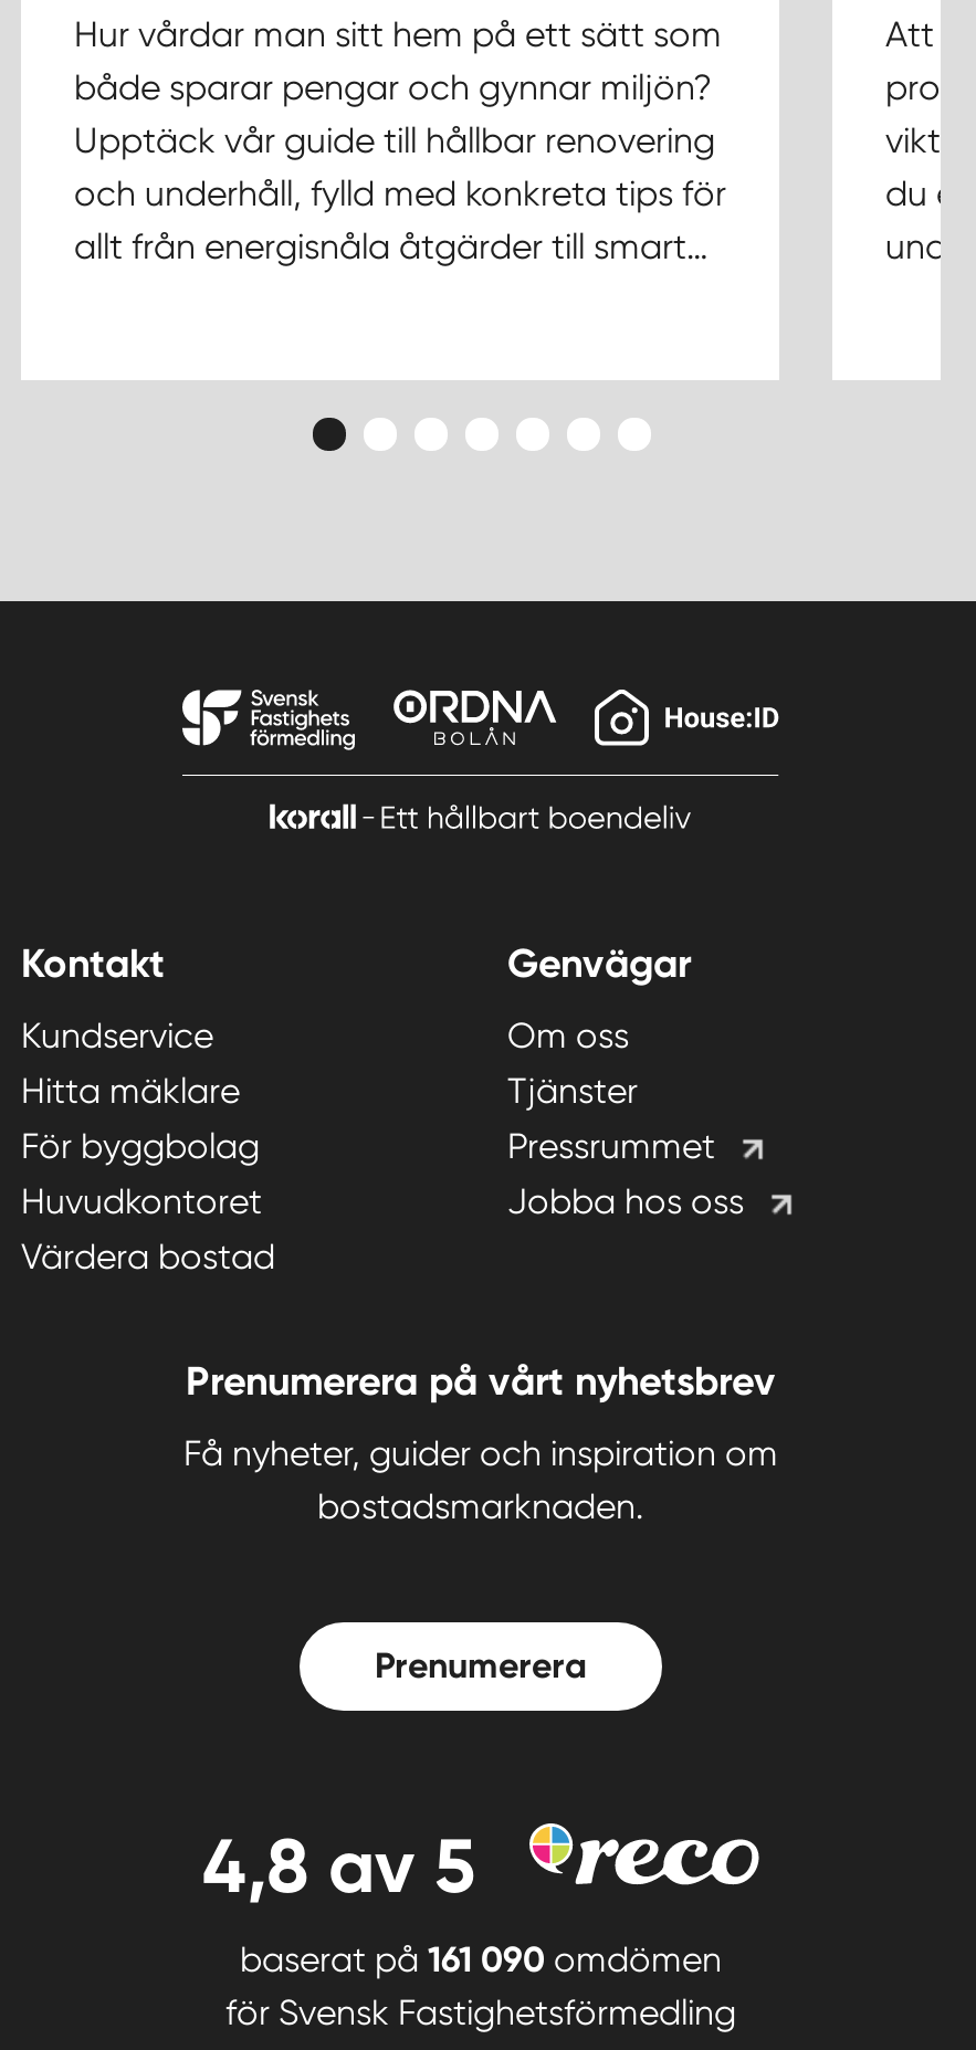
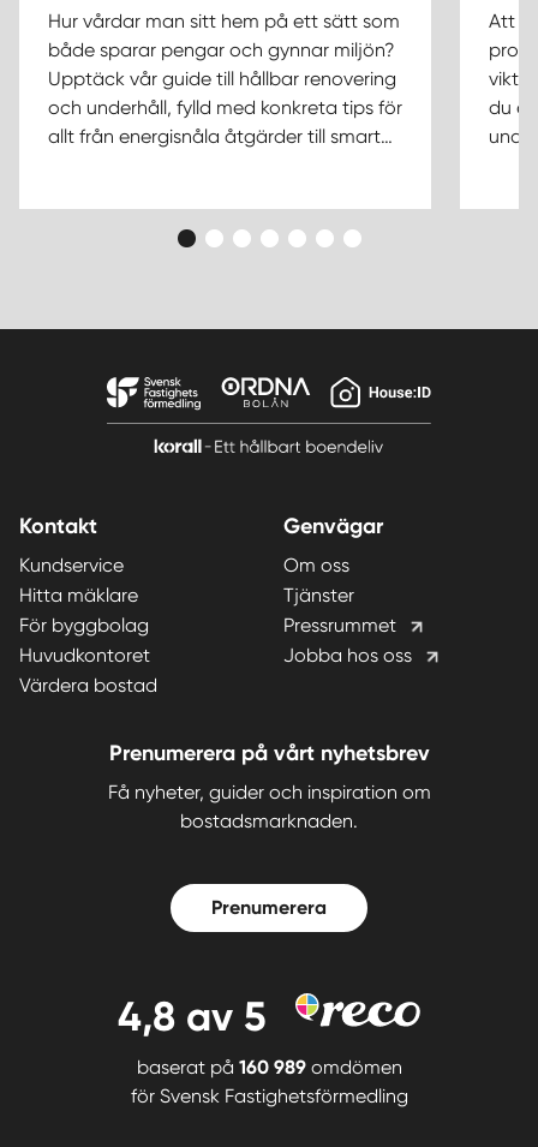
[240,1939,722,1981] baserat på 161 090 omdömen -> [136,1056,402,1079] baserat på 160 989 omdömen

